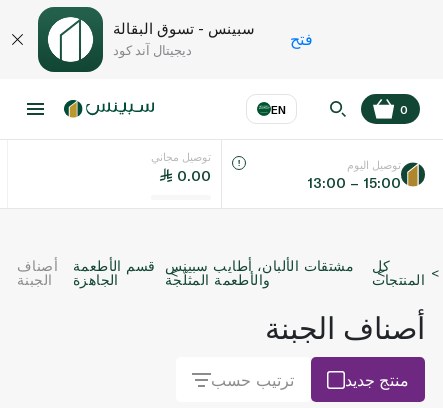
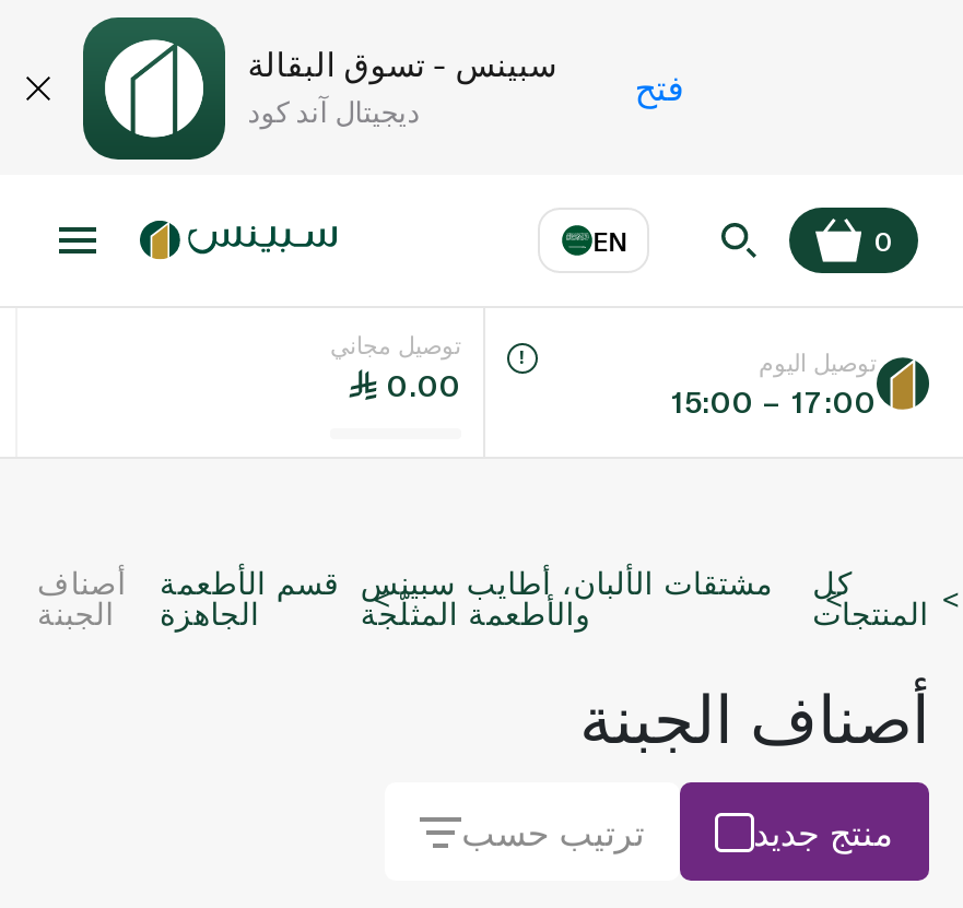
[307,173,401,190] 13:00 – 15:00 -> [671,381,877,418] 15:00 – 17:00

